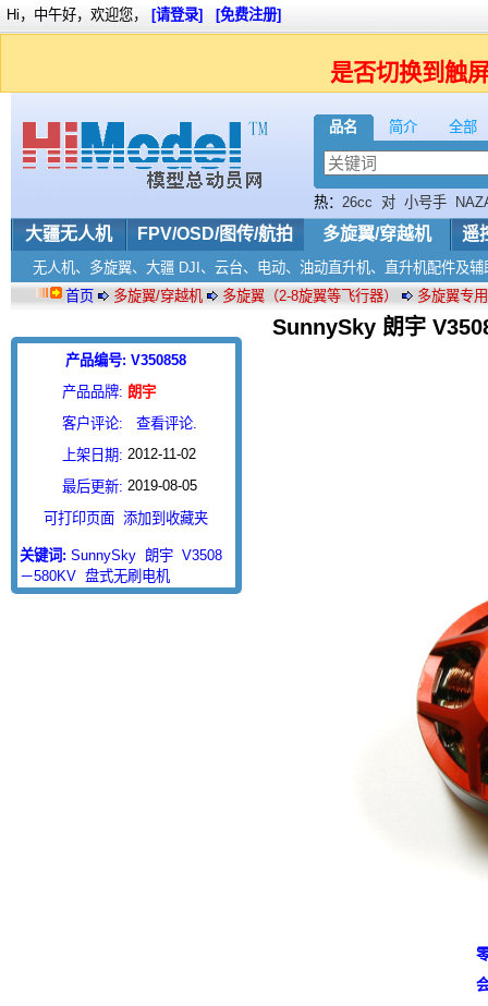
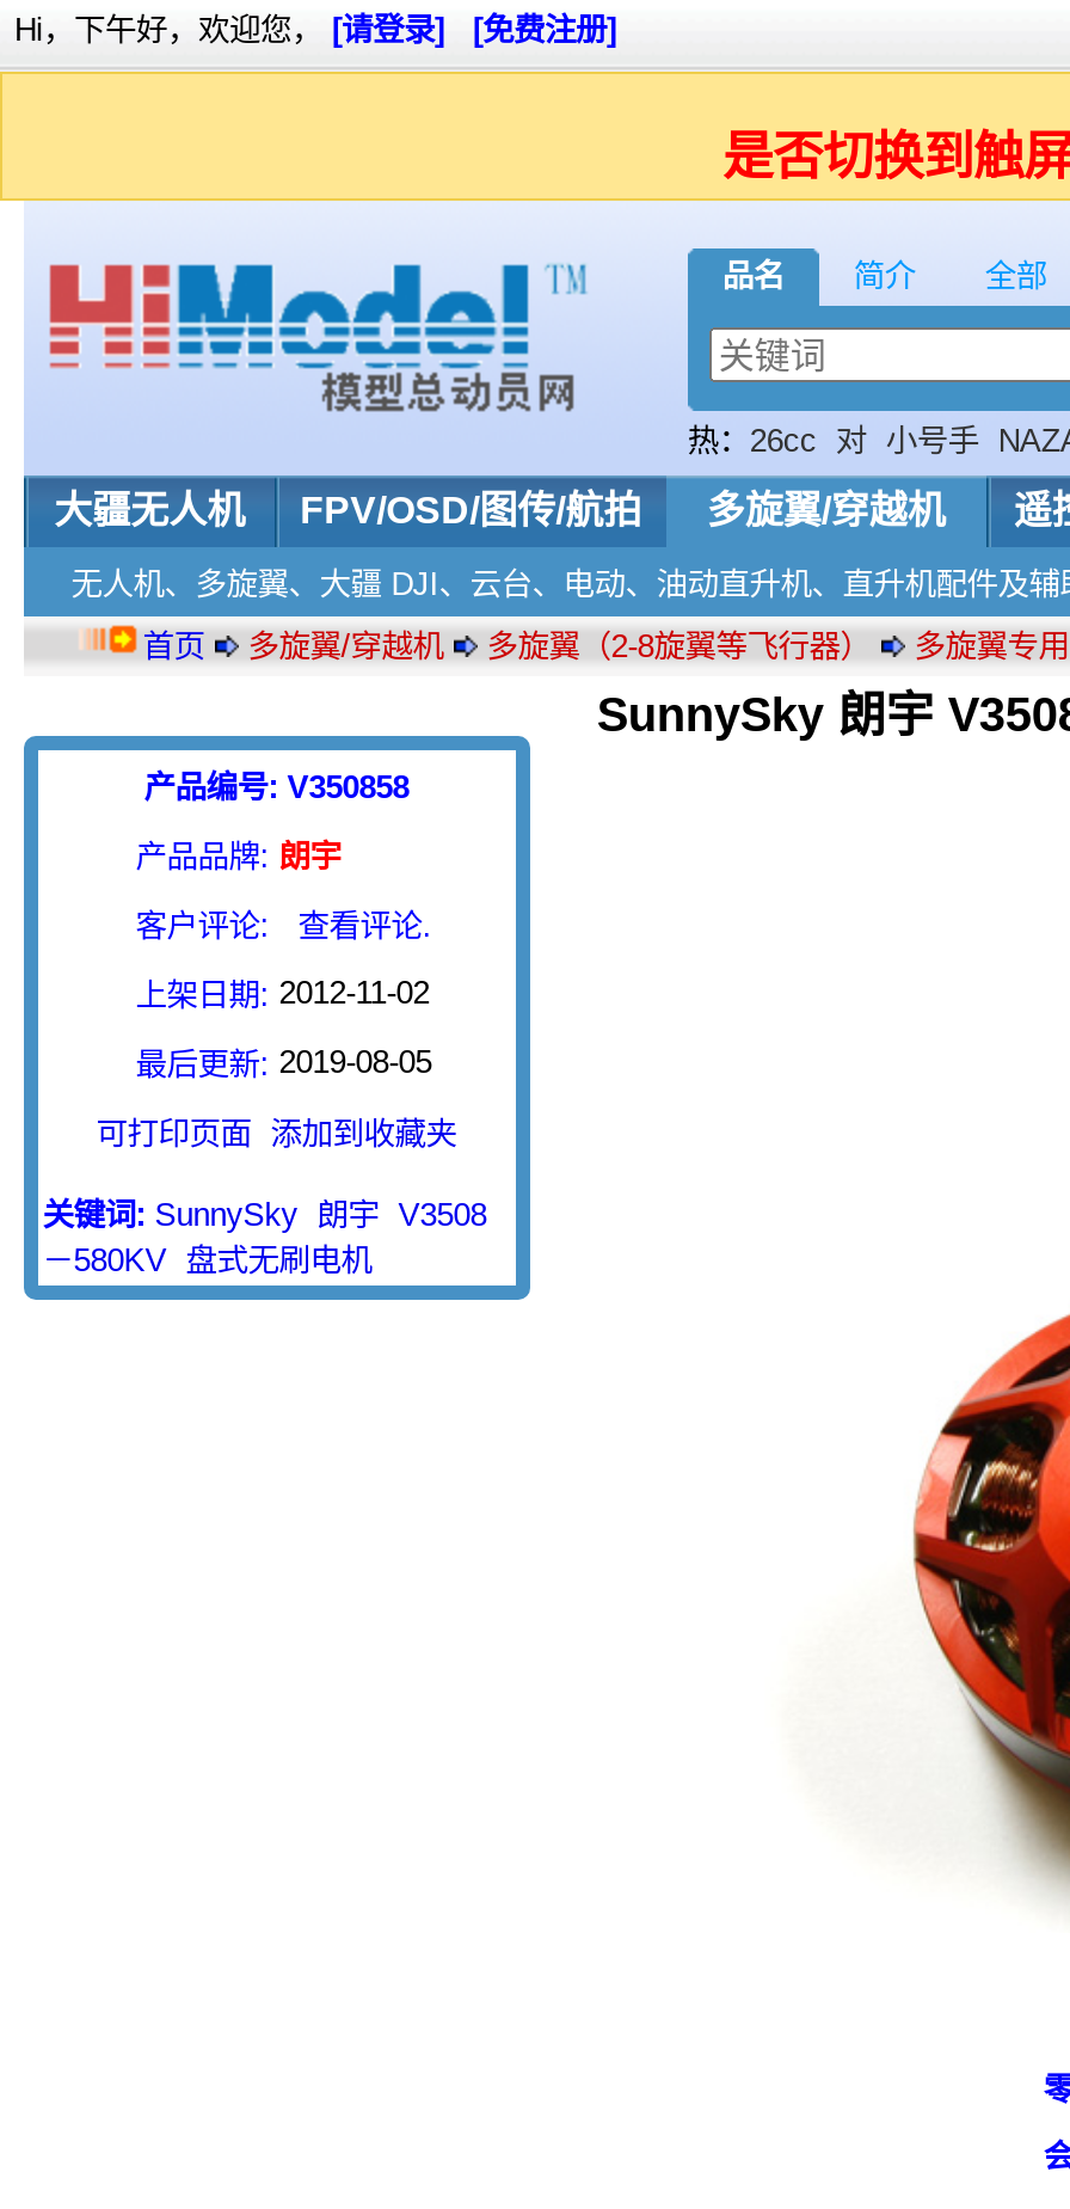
[7,7,203,23] Hi，中午好，欢迎您，[请登录] -> [14,12,444,48] Hi，下午好，欢迎您，[请登录]

